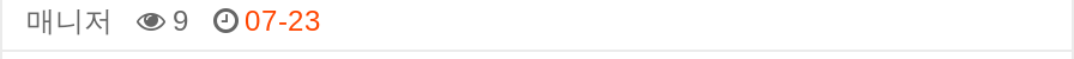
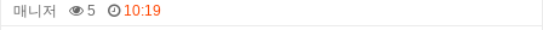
[173,5,321,38] 9 | 07-23 -> [87,3,161,19] 5 | 10:19

